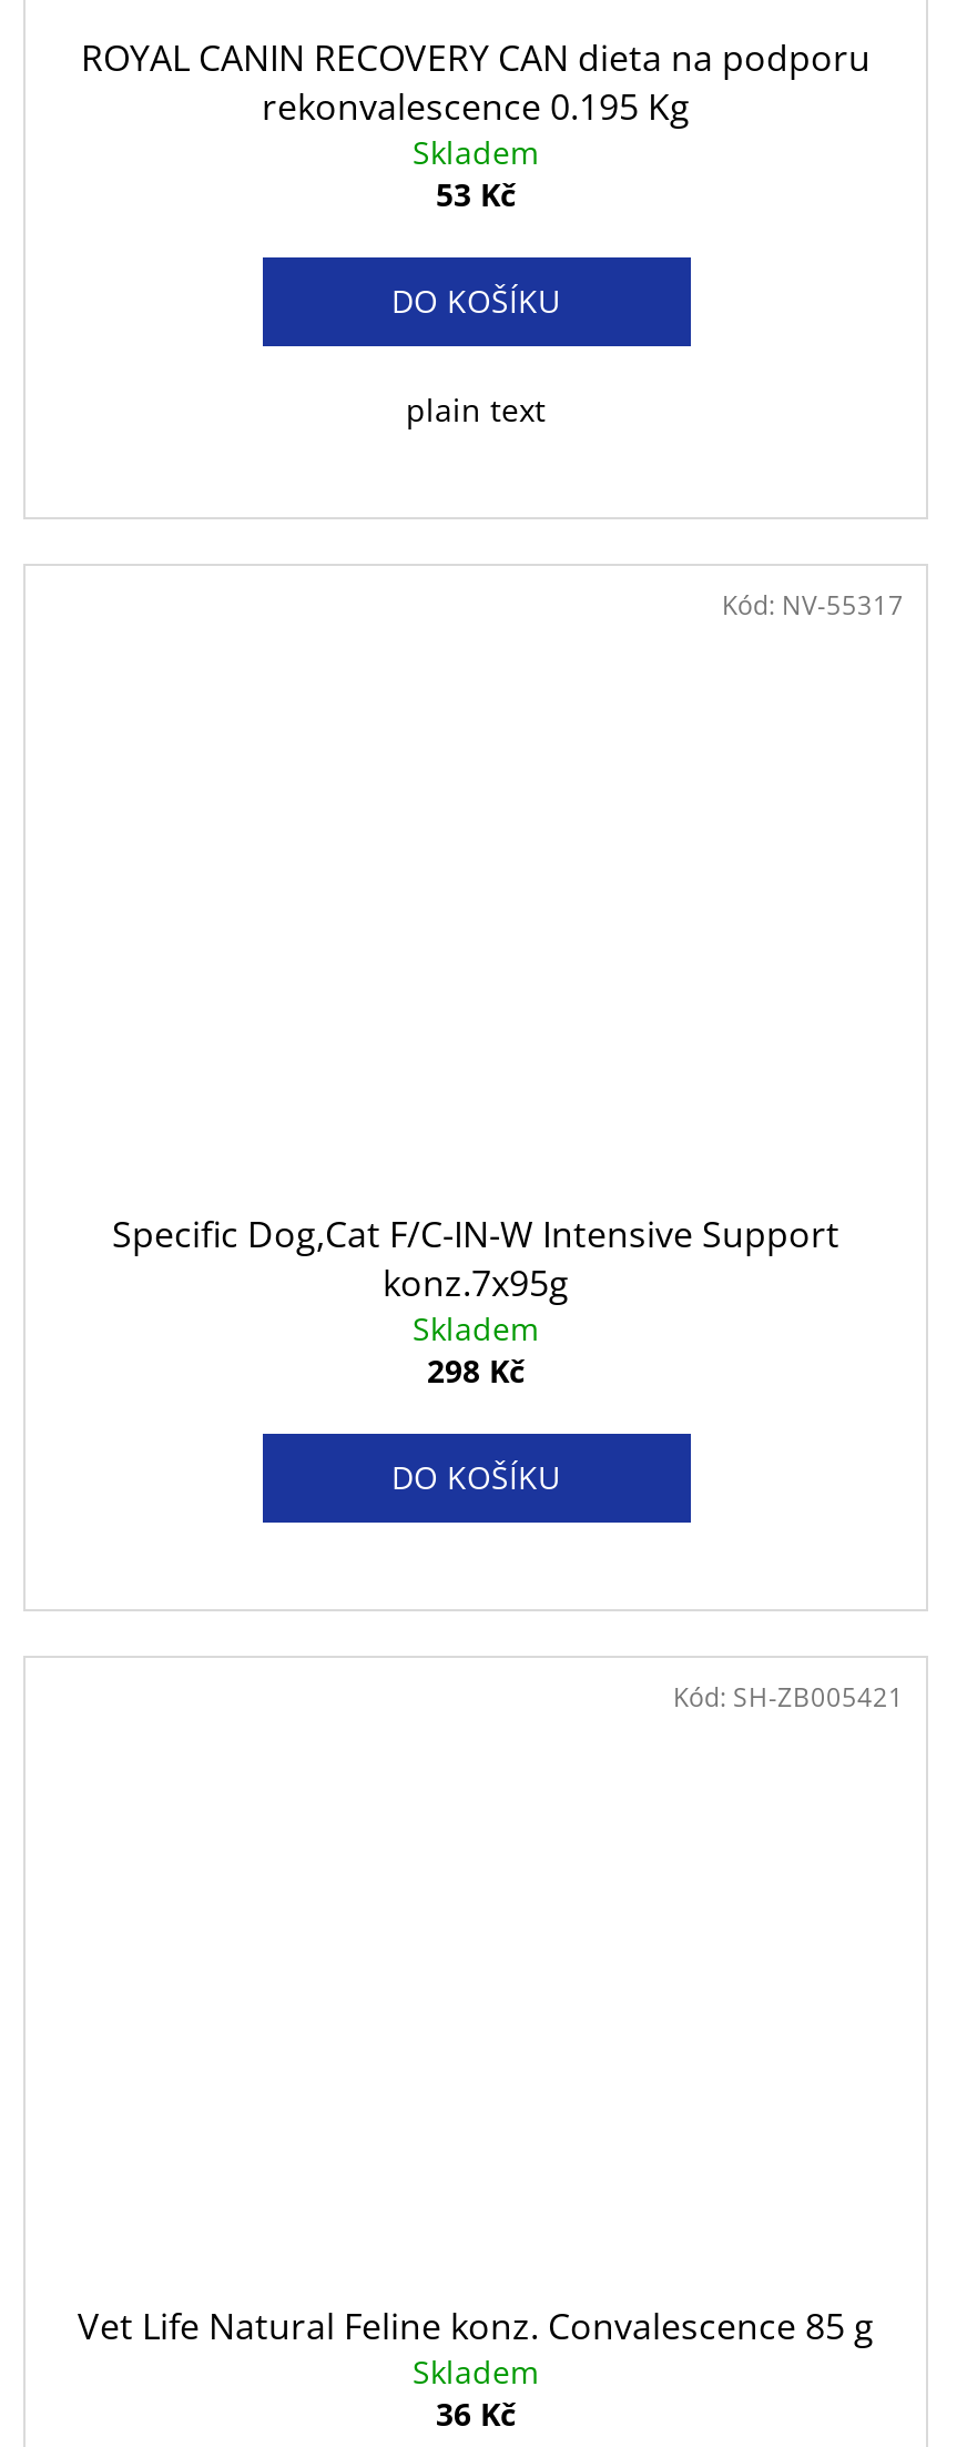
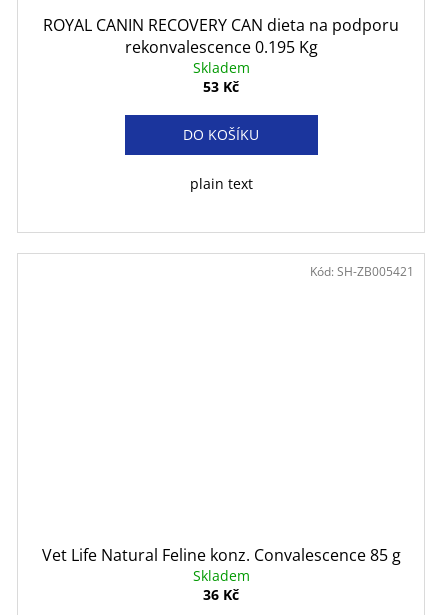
[722,589,904,622] Kód: NV-55317 -> none
[112,1211,839,1499] Specific Dog,Cat F/C-IN-W Intensive Support | konz.7x95g | Skladem | 298 Kč | DO KOŠÍKU -> none

